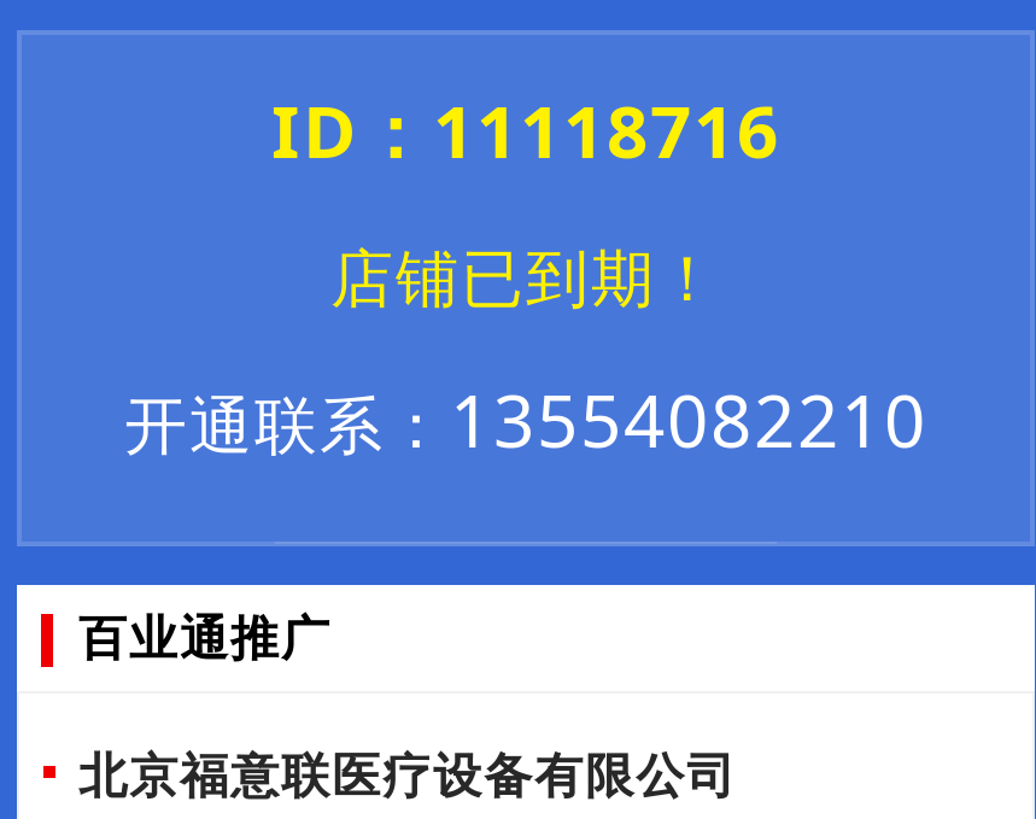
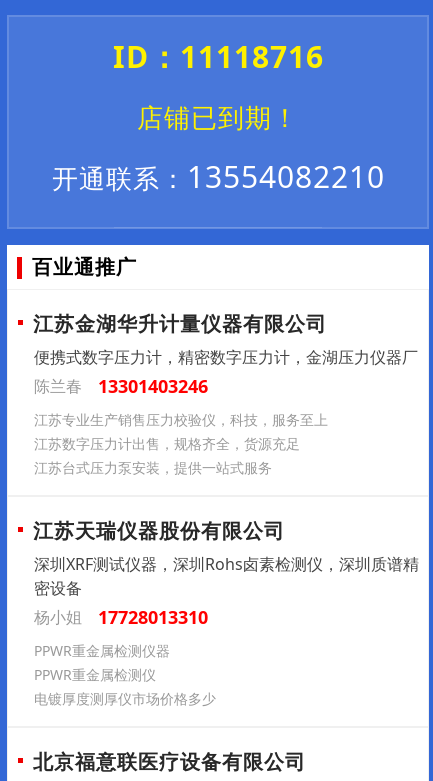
none -> [33,310,419,708] 江苏金湖华升计量仪器有限公司 | 便携式数字压力计，精密数字压力计，金湖压力仪器厂 | 陈兰春 | 13301403246 | 江苏专业生产销售压力校验仪，科技，服务至上 | 江苏数字压力计出售，规格齐全，货源充足 | 江苏台式压力泵安装，提供一站式服务 | 江苏天瑞仪器股份有限公司 | 深圳XRF测试仪器，深圳Rohs卤素检测仪，深圳质谱精 | 密设备 | 杨小姐 | 17728013310 | PPWR重金属检测仪器 | PPWR重金属检测仪 | 电镀厚度测厚仪市场价格多少

